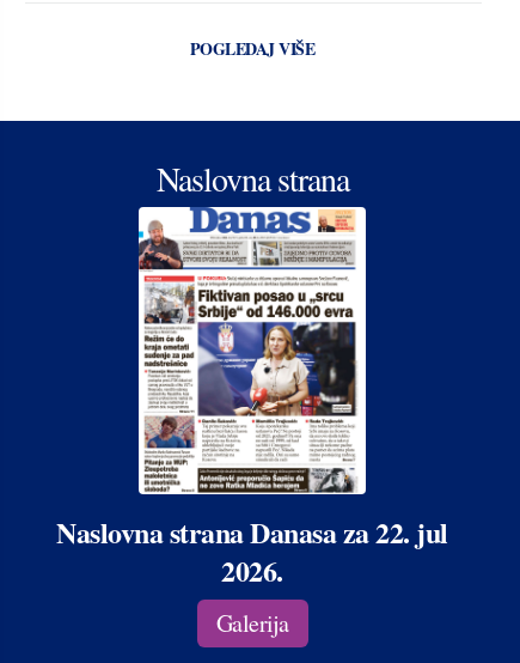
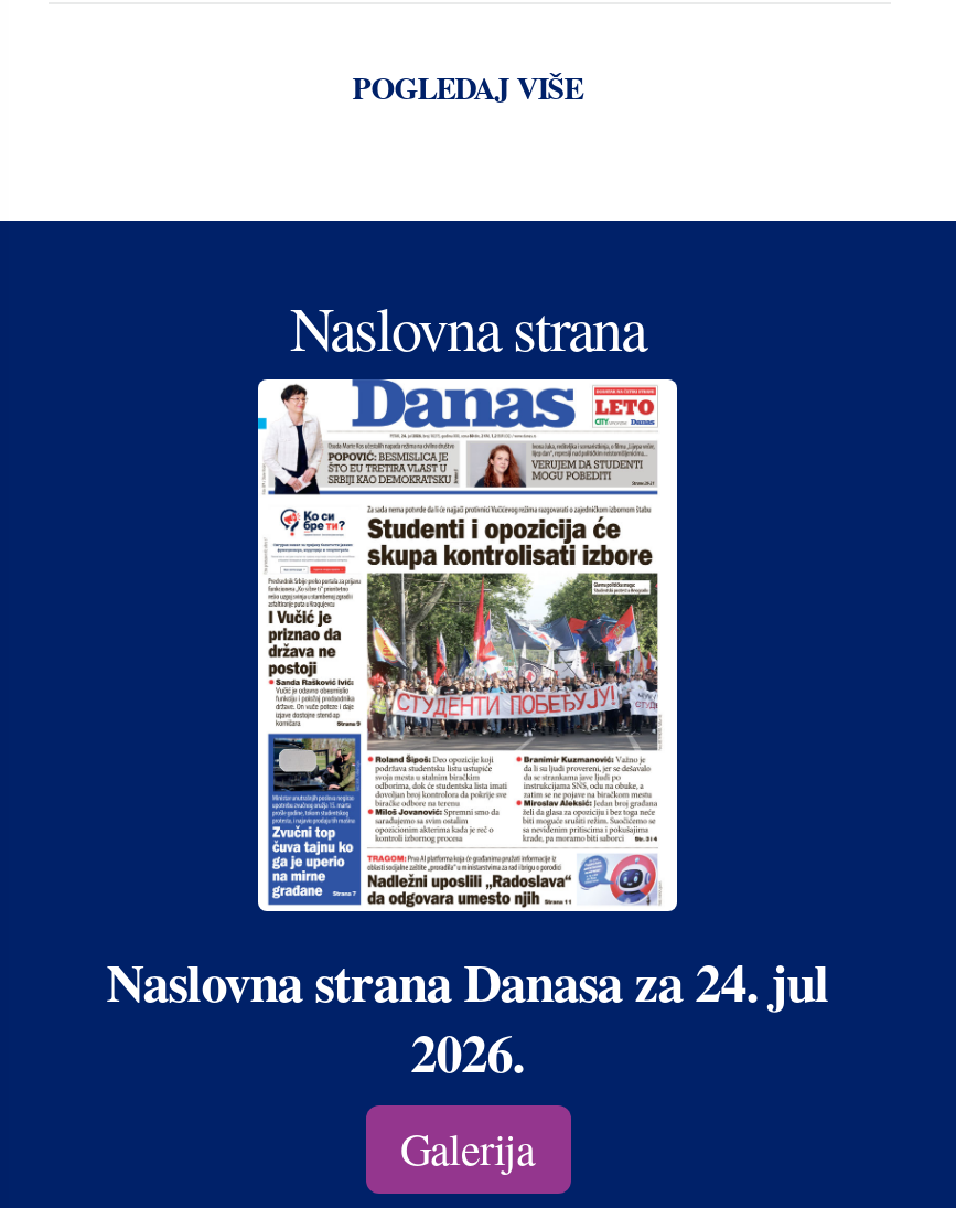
[56,208,448,553] [image] | Naslovna strana Danasa za 22. jul -> [106,382,829,1020] [image] | Naslovna strana Danasa za 24. jul

